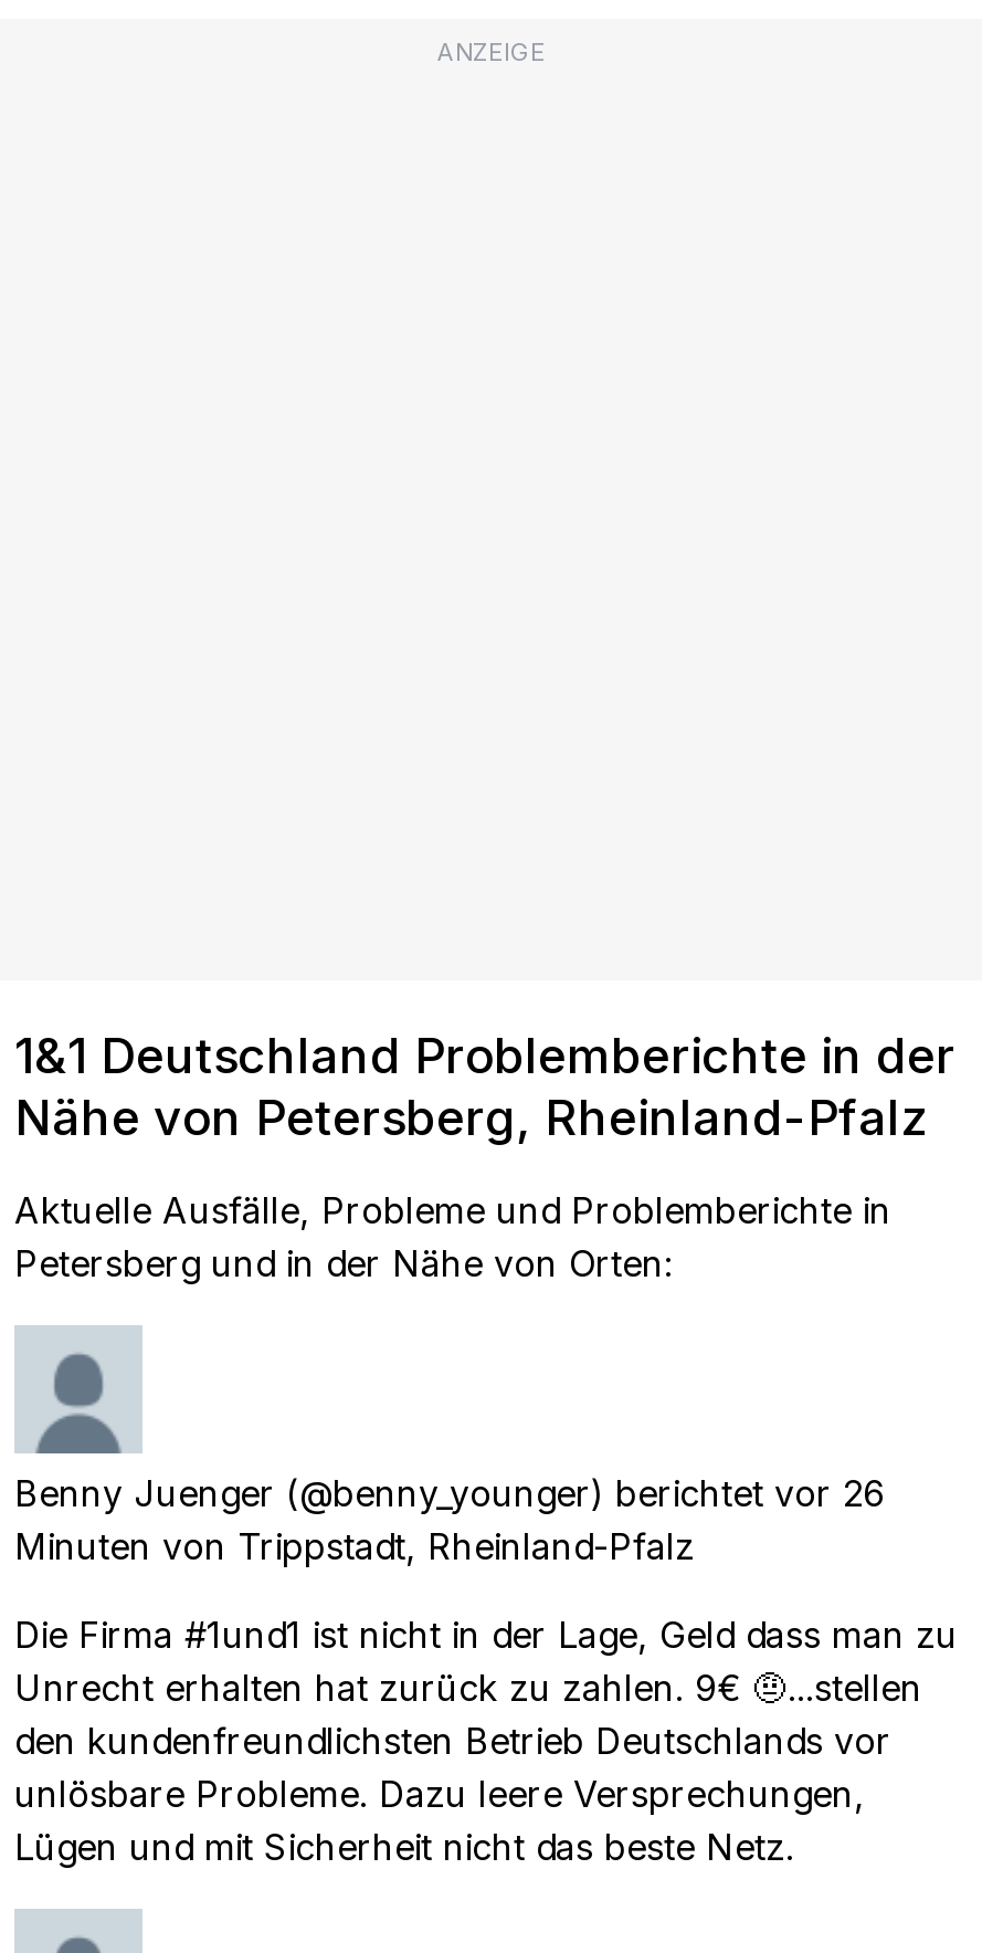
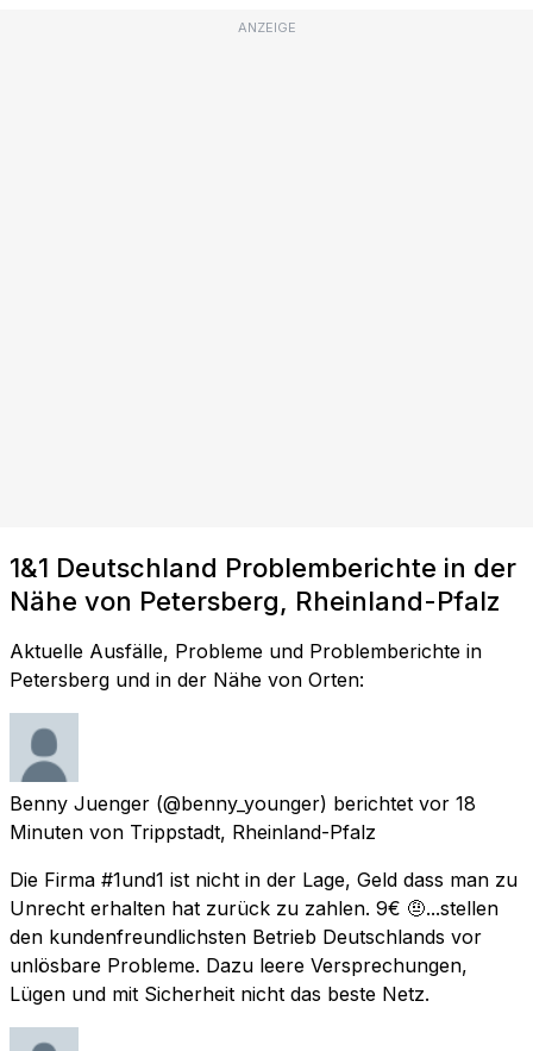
[14,1471,885,1515] Benny Juenger (@benny_younger) berichtet vor 26 -> [10,791,476,815] Benny Juenger (@benny_younger) berichtet vor 18

